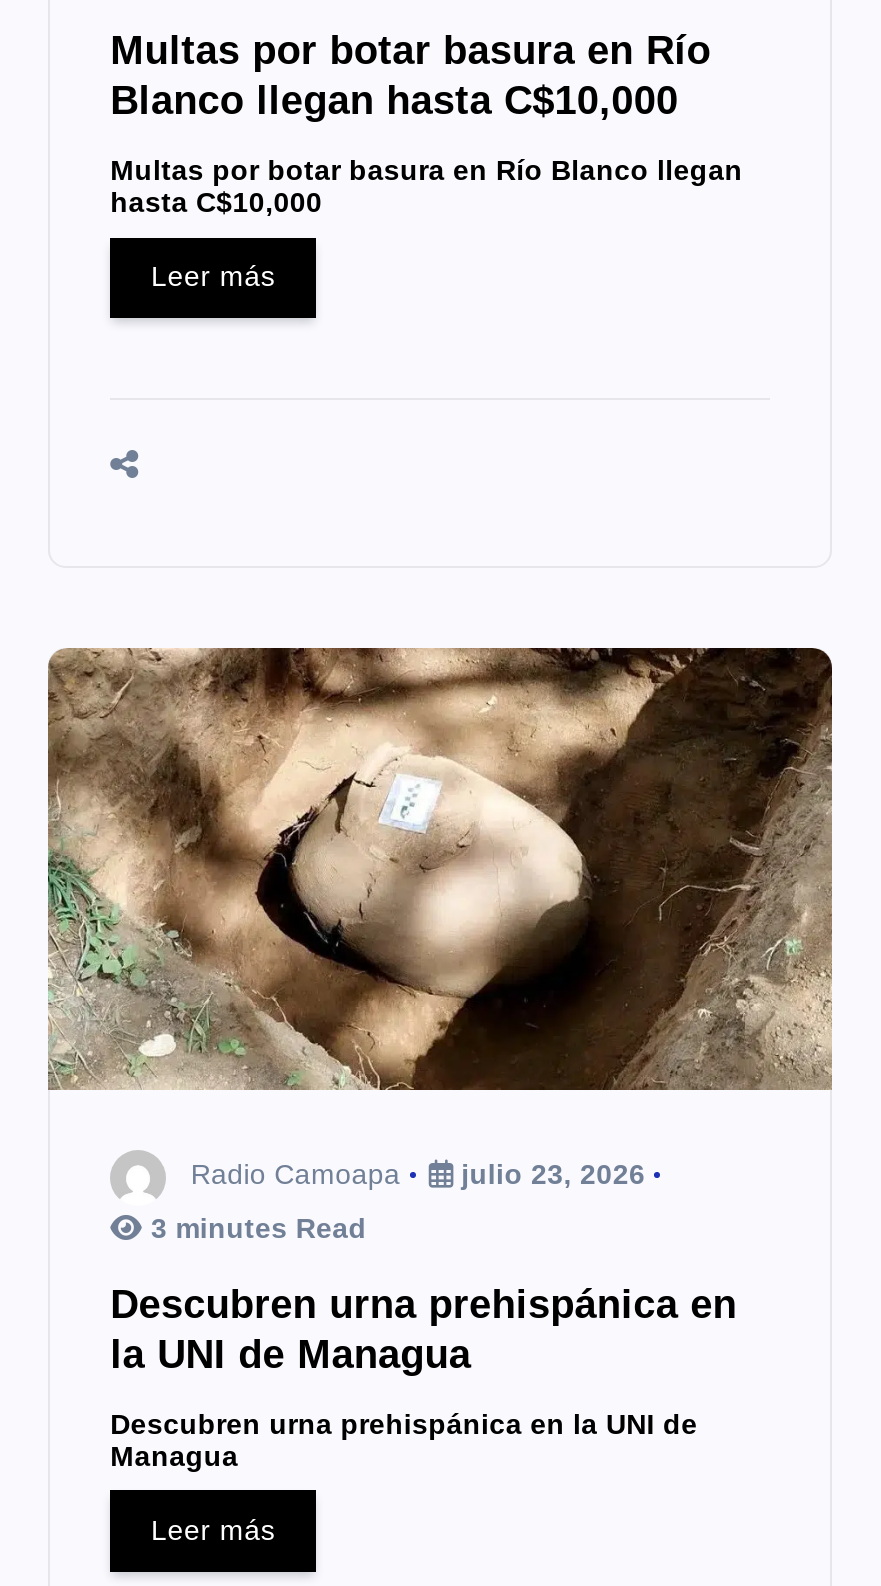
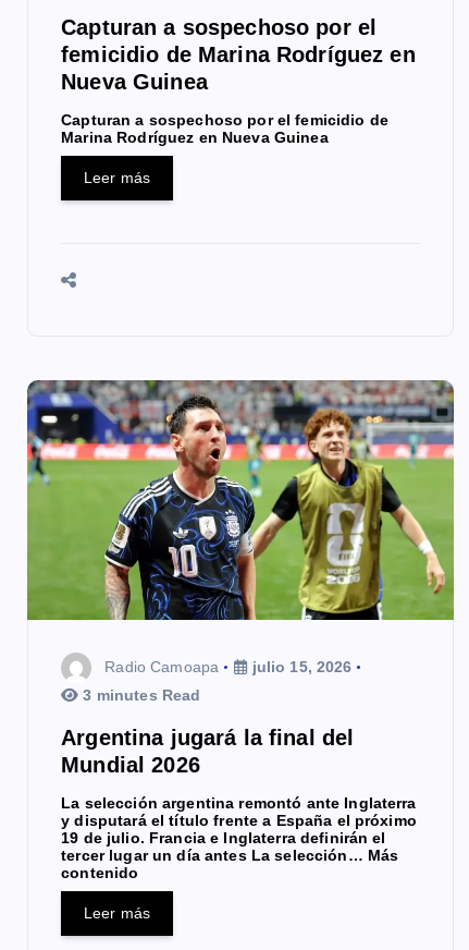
[110,28,711,122] Multas por botar basura en Río | Blanco llegan hasta C$10,000 -> [61,15,415,93] Capturan a sospechoso por el | femicidio de Marina Rodríguez en | Nueva Guinea
[110,154,743,218] Multas por botar basura en Río Blanco llegan | hasta C$10,000 -> [61,111,388,146] Capturan a sospechoso por el femicidio de | Marina Rodríguez en Nueva Guinea
[46,646,834,1191] [image] | Radio Camoapa julio 23, 2026 -> [26,379,455,676] [image] | Radio Camoapa julio 15, 2026
[110,1282,737,1376] Descubren urna prehispánica en | la UNI de Managua -> [61,725,354,776] Argentina jugará la final del | Mundial 2026
[110,1408,698,1472] Descubren urna prehispánica en la UNI de | Managua -> [61,794,417,881] La selección argentina remontó ante Inglaterra | y disputará el título frente a España el próximo | 19 de julio. Francia e Inglaterra definirán el | tercer lugar un día antes La selección… Más | contenido

